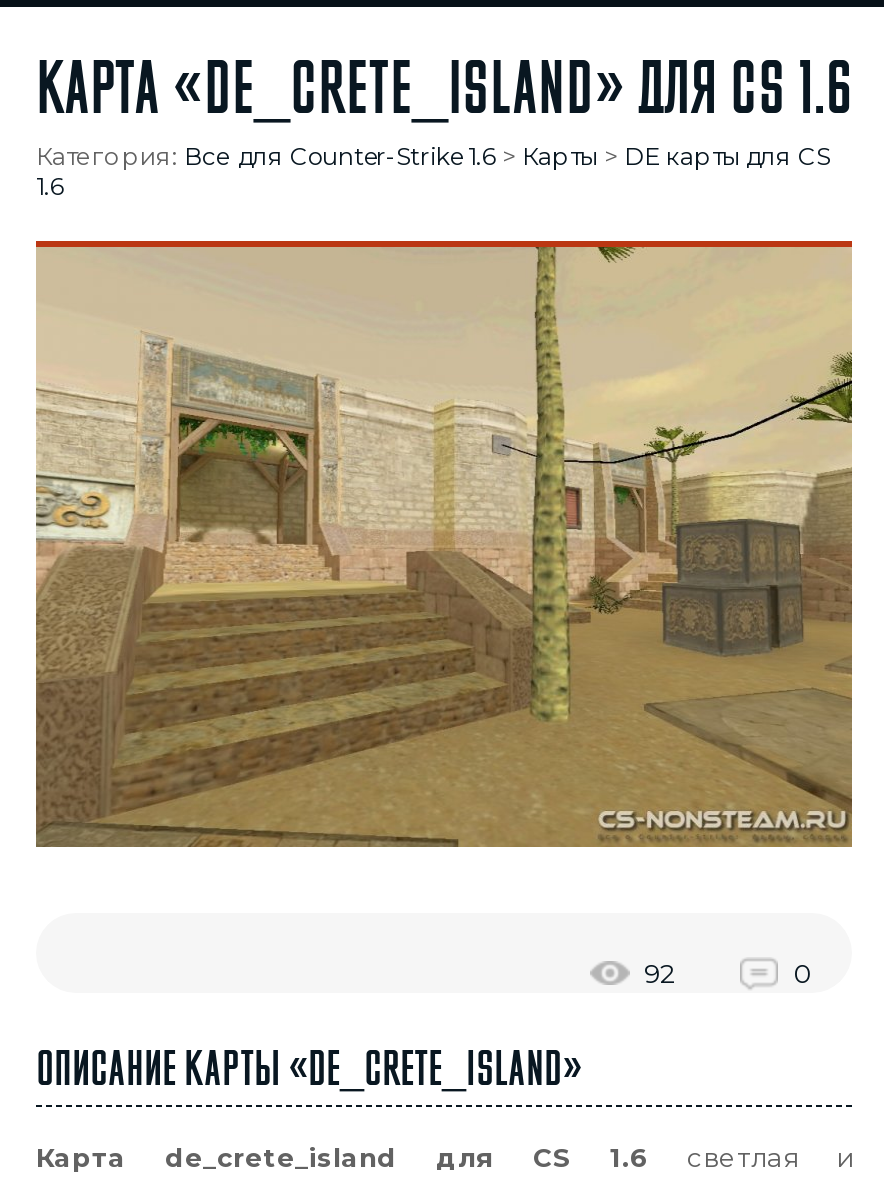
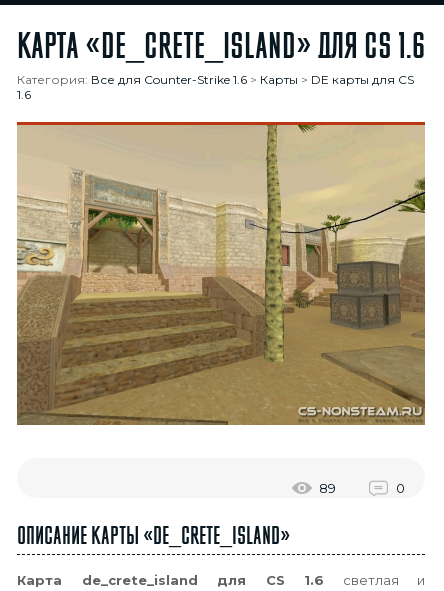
[644,956,674,988] 92 -> [319,480,336,496] 89

